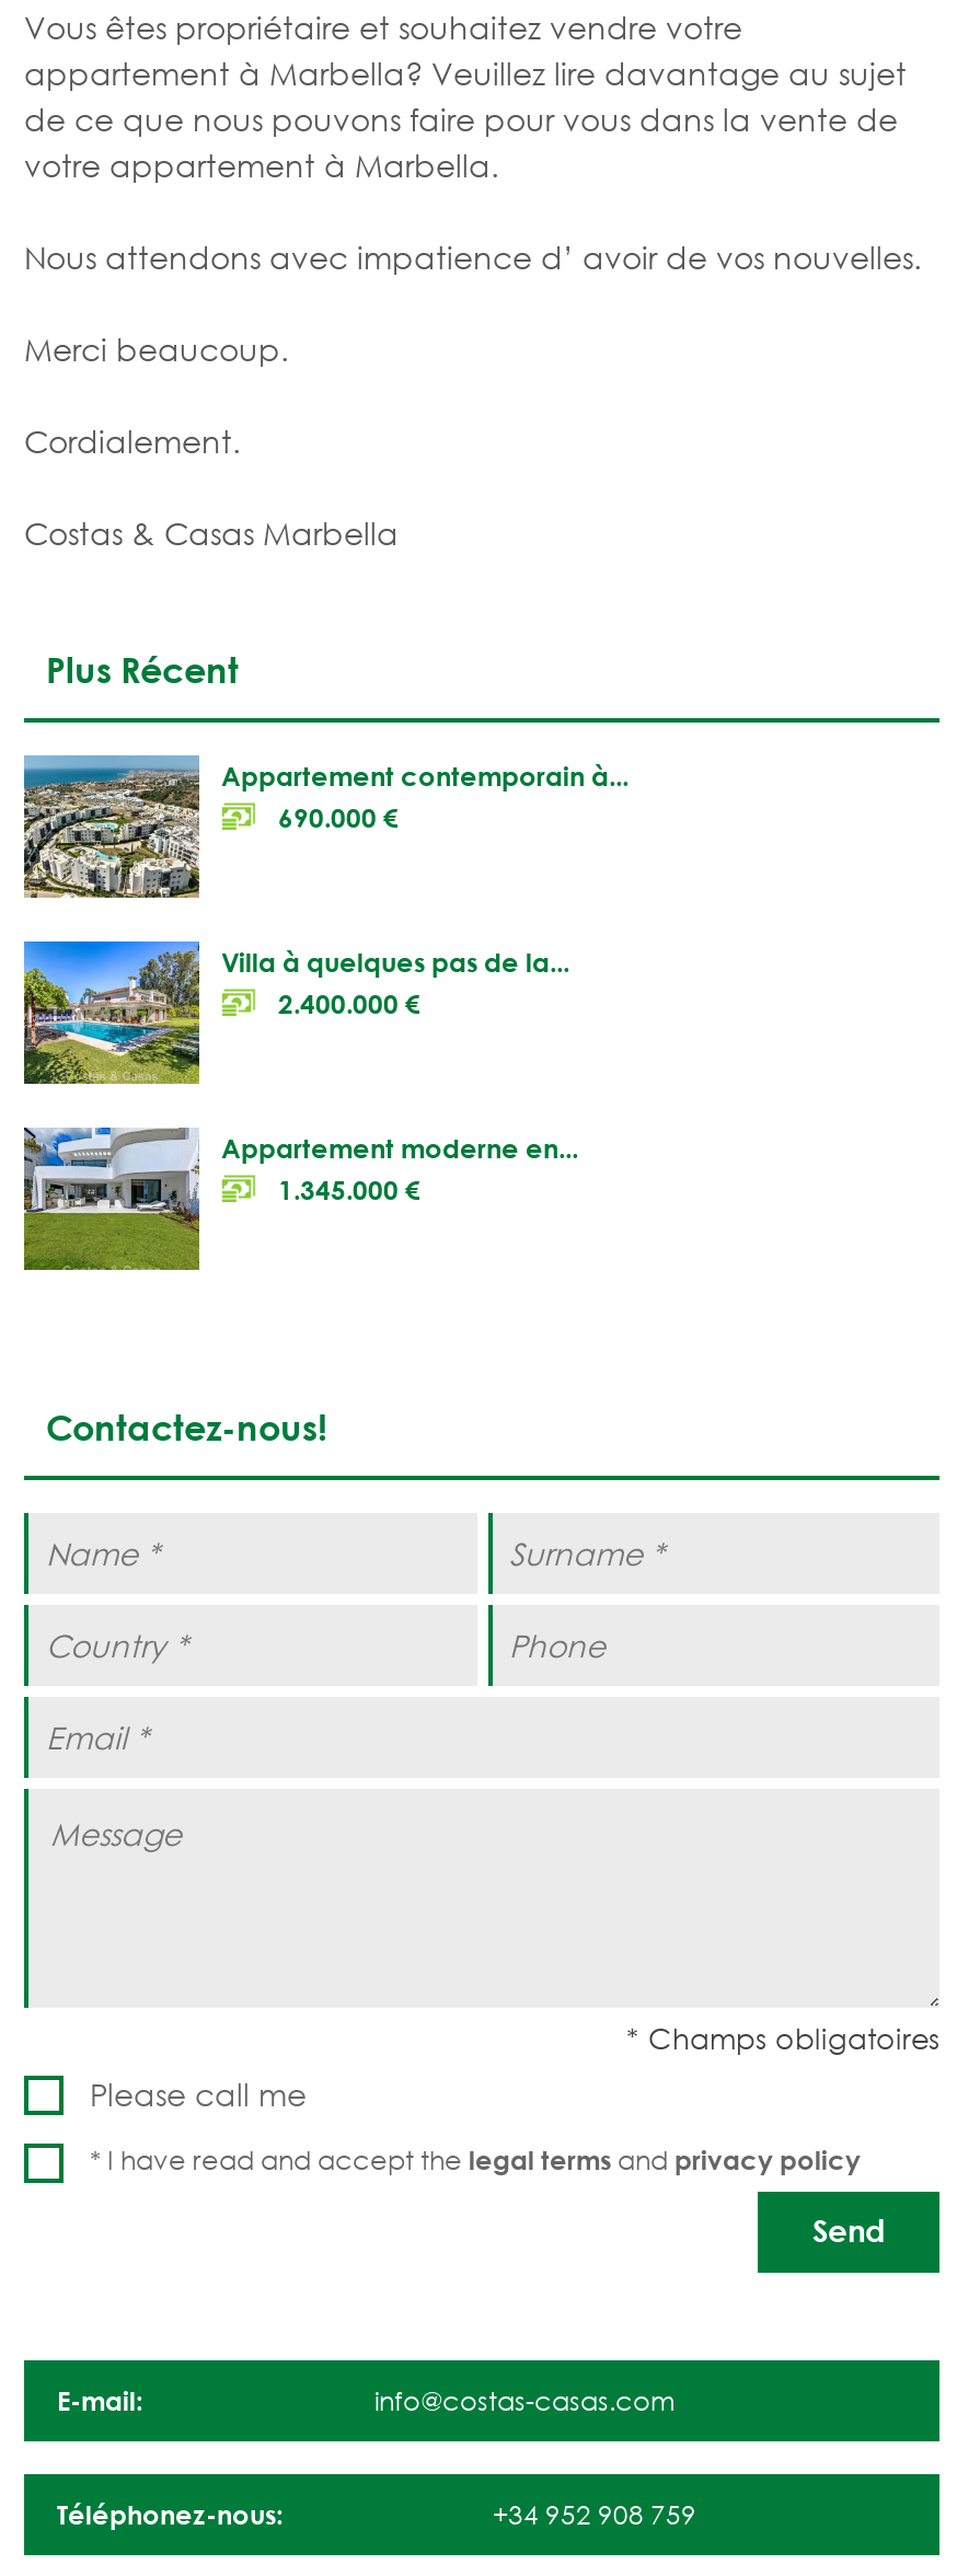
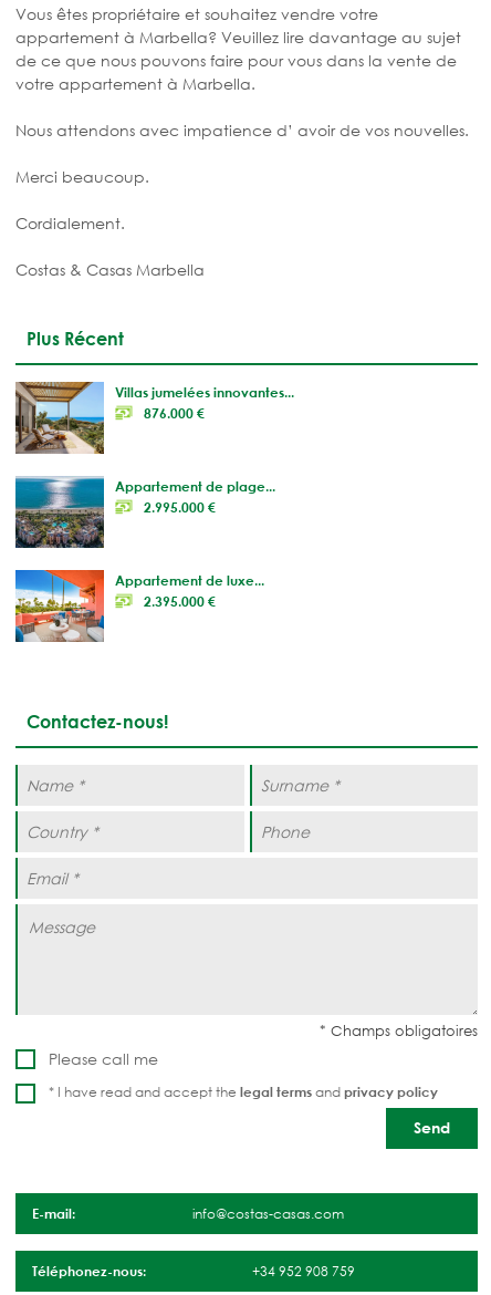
[24,753,629,900] [image] | Appartement contemporain à... | 690.000 € -> [14,381,294,454] [image] | Villas jumelées innovantes... | 876.000 €
[22,939,569,1086] [image] | Villa à quelques pas de la... | 2.400.000 € -> [14,476,275,549] [image] | Appartement de plage... | 2.995.000 €
[22,1125,578,1272] [image] | Appartement moderne en... | 1.345.000 € -> [14,569,264,643] [image] | Appartement de luxe... | 2.395.000 €

